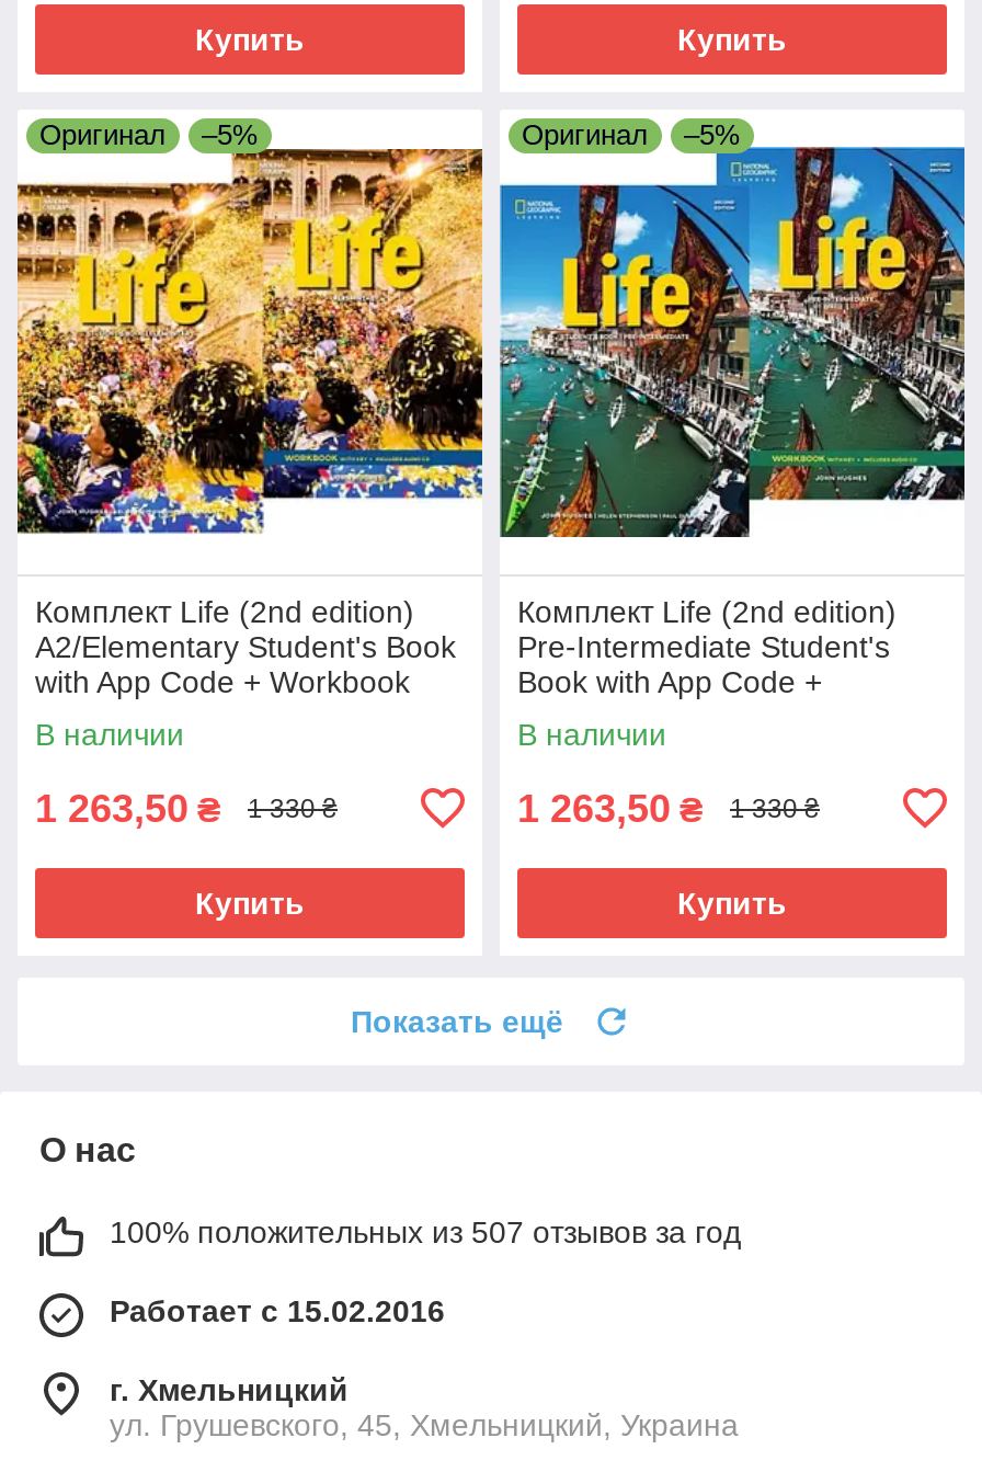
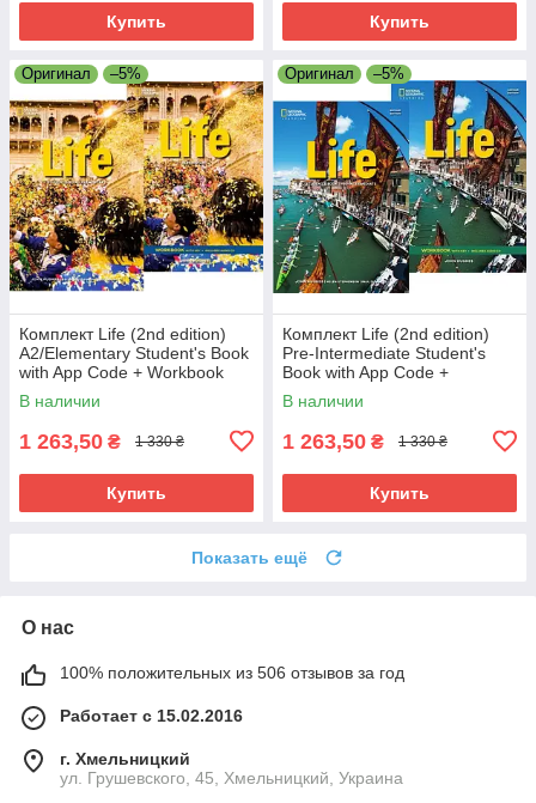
[110,1214,741,1249] 100% положительных из 507 отзывов за год -> [60,663,404,682] 100% положительных из 506 отзывов за год

